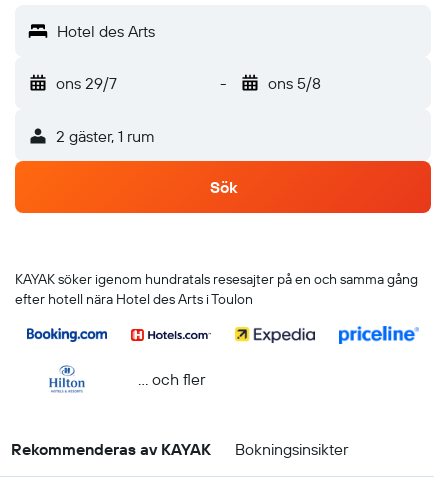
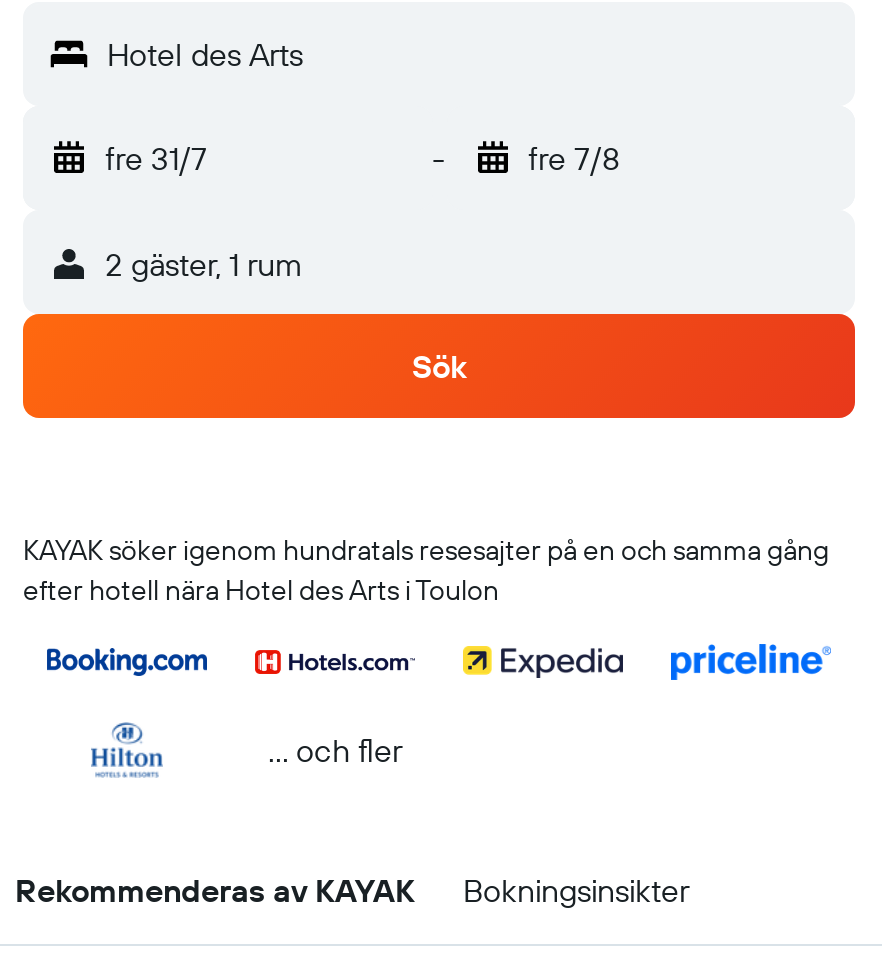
[56,73,117,93] ons 29/7 -> [105,138,207,178] fre 31/7
[267,73,320,93] ons 5/8 -> [528,138,620,178] fre 7/8

